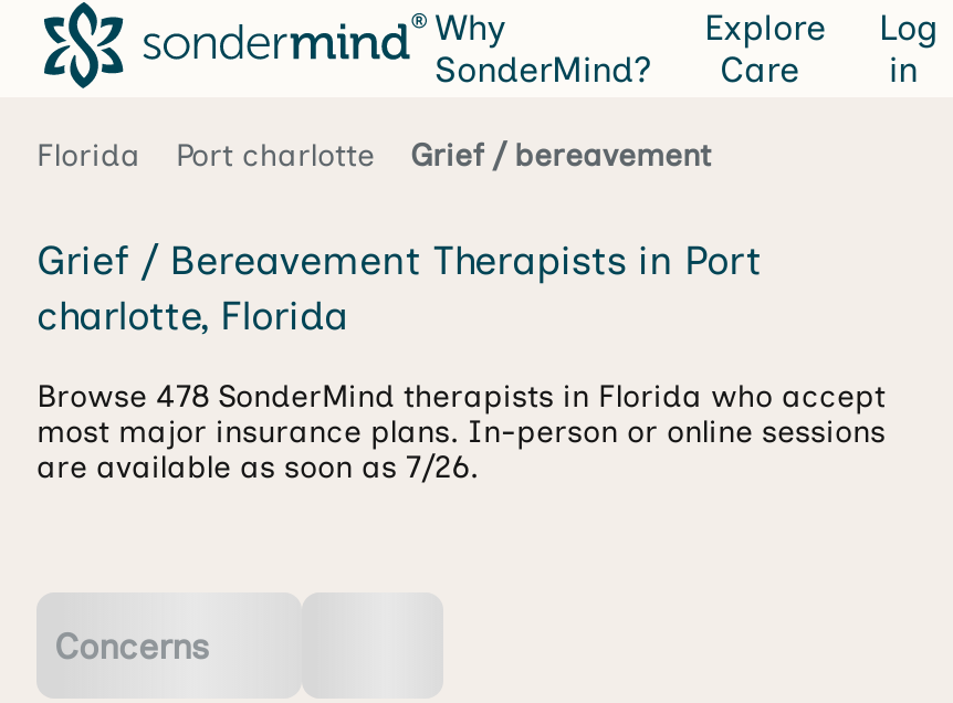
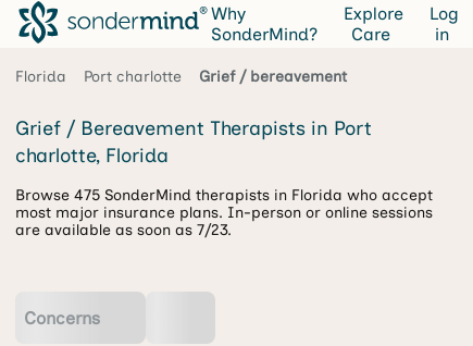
[36,378,886,416] Browse 478 SonderMind therapists in Florida who accept -> [15,186,433,205] Browse 475 SonderMind therapists in Florida who accept
[36,449,479,486] are available as soon as 7/26. -> [15,221,232,239] are available as soon as 7/23.

